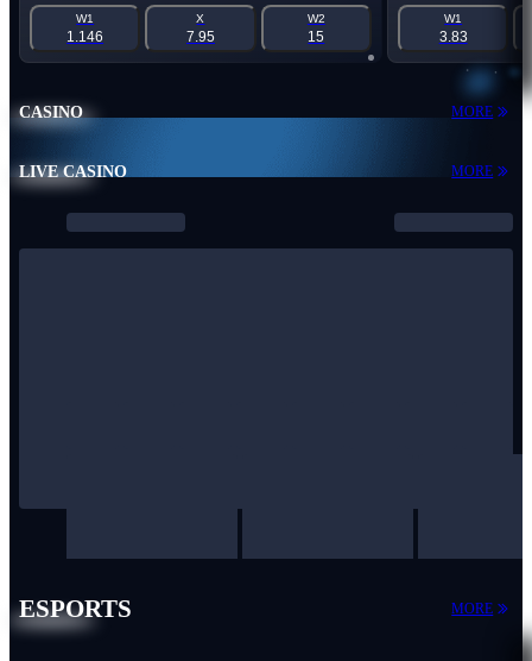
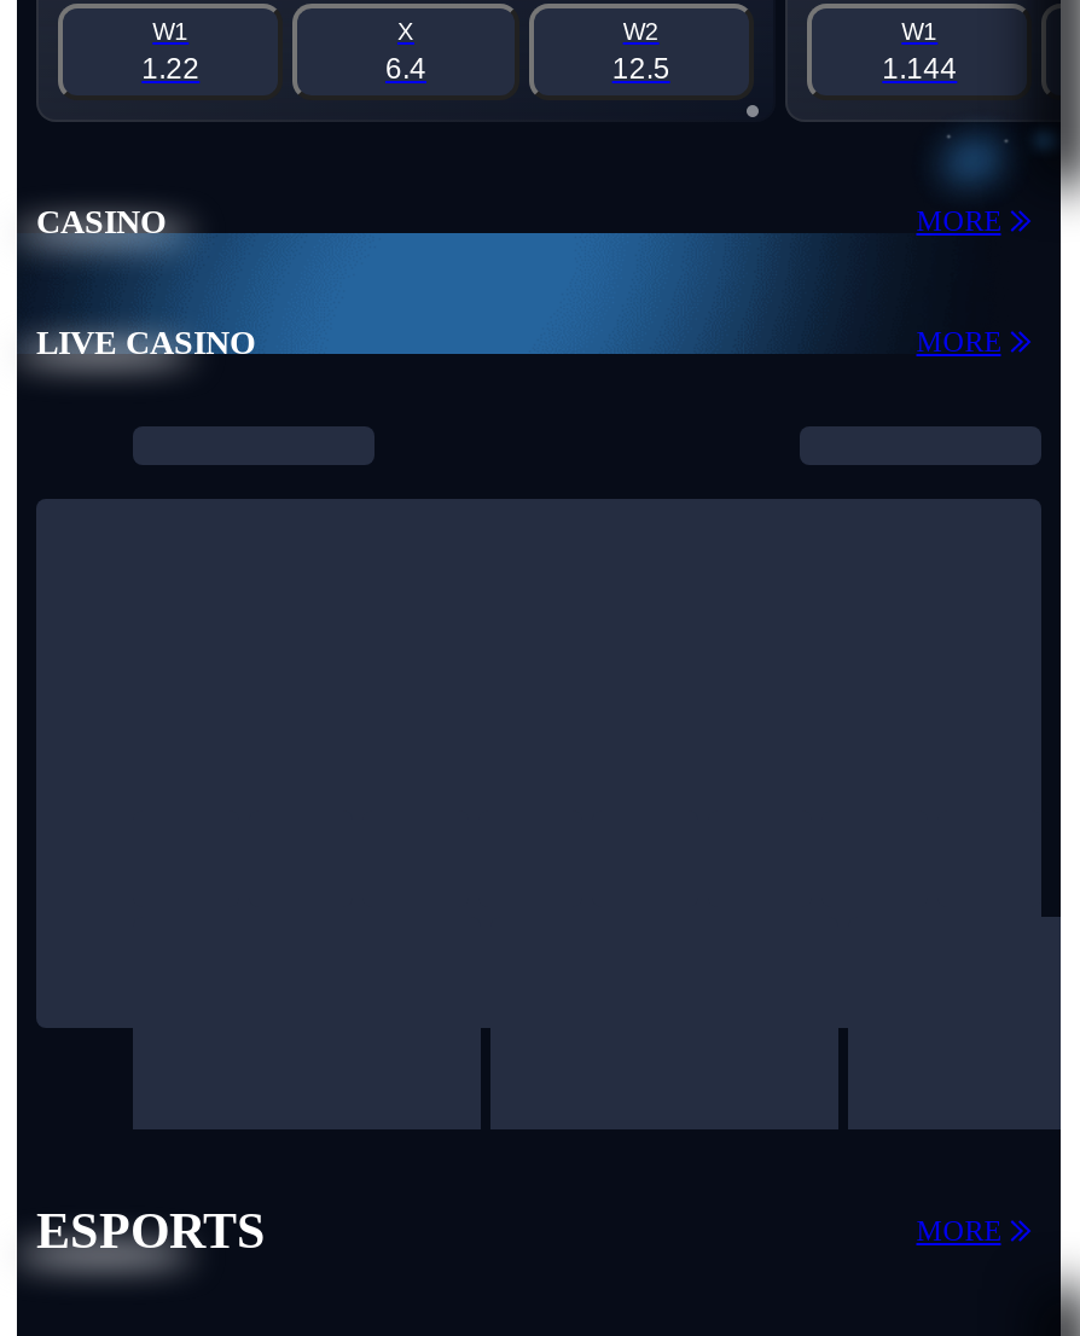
[67,29,104,45] 1.146 -> [142,52,200,86] 1.22
[186,29,215,45] 7.95 -> [385,52,426,86] 6.4
[308,29,325,45] 15 -> [612,52,670,86] 12.5
[439,29,468,45] 3.83 -> [882,52,957,86] 1.144

